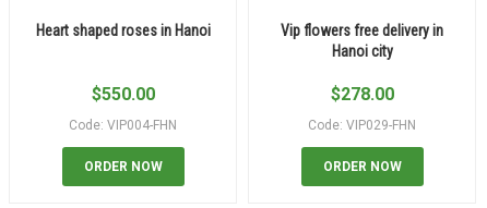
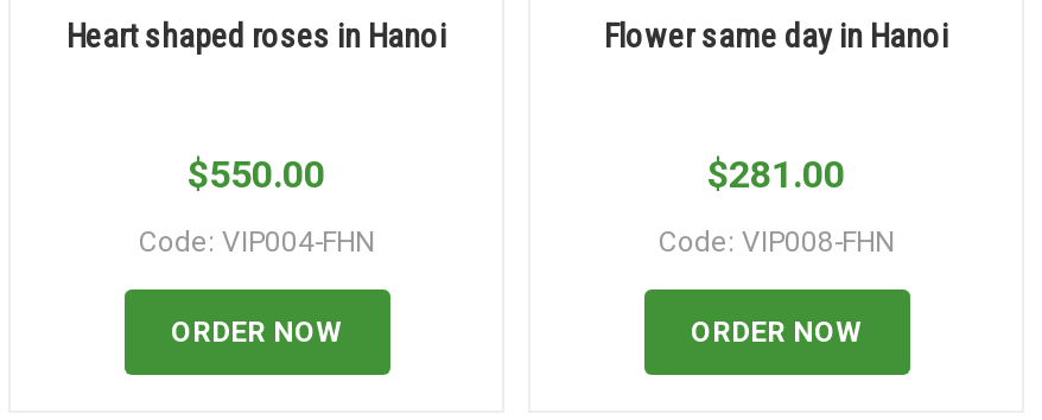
[281,22,443,60] Vip flowers free delivery in | Hanoi city -> [604,16,948,54] Flower same day in Hanoi
[330,84,394,104] $278.00 -> [707,151,845,196] $281.00
[308,117,416,133] Code: VIP029-FHN -> [659,225,894,258] Code: VIP008-FHN

